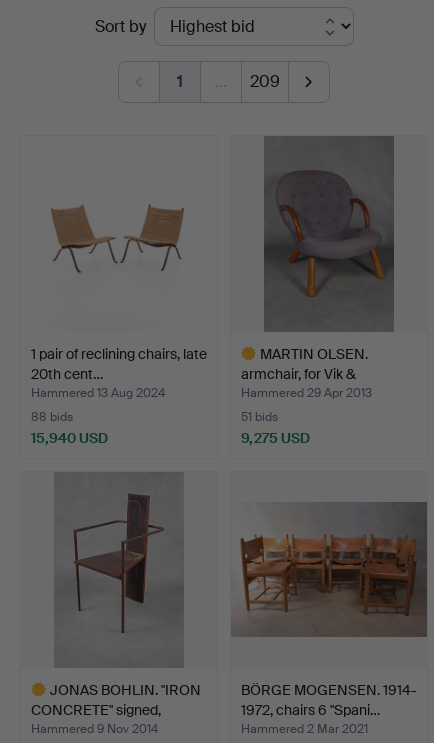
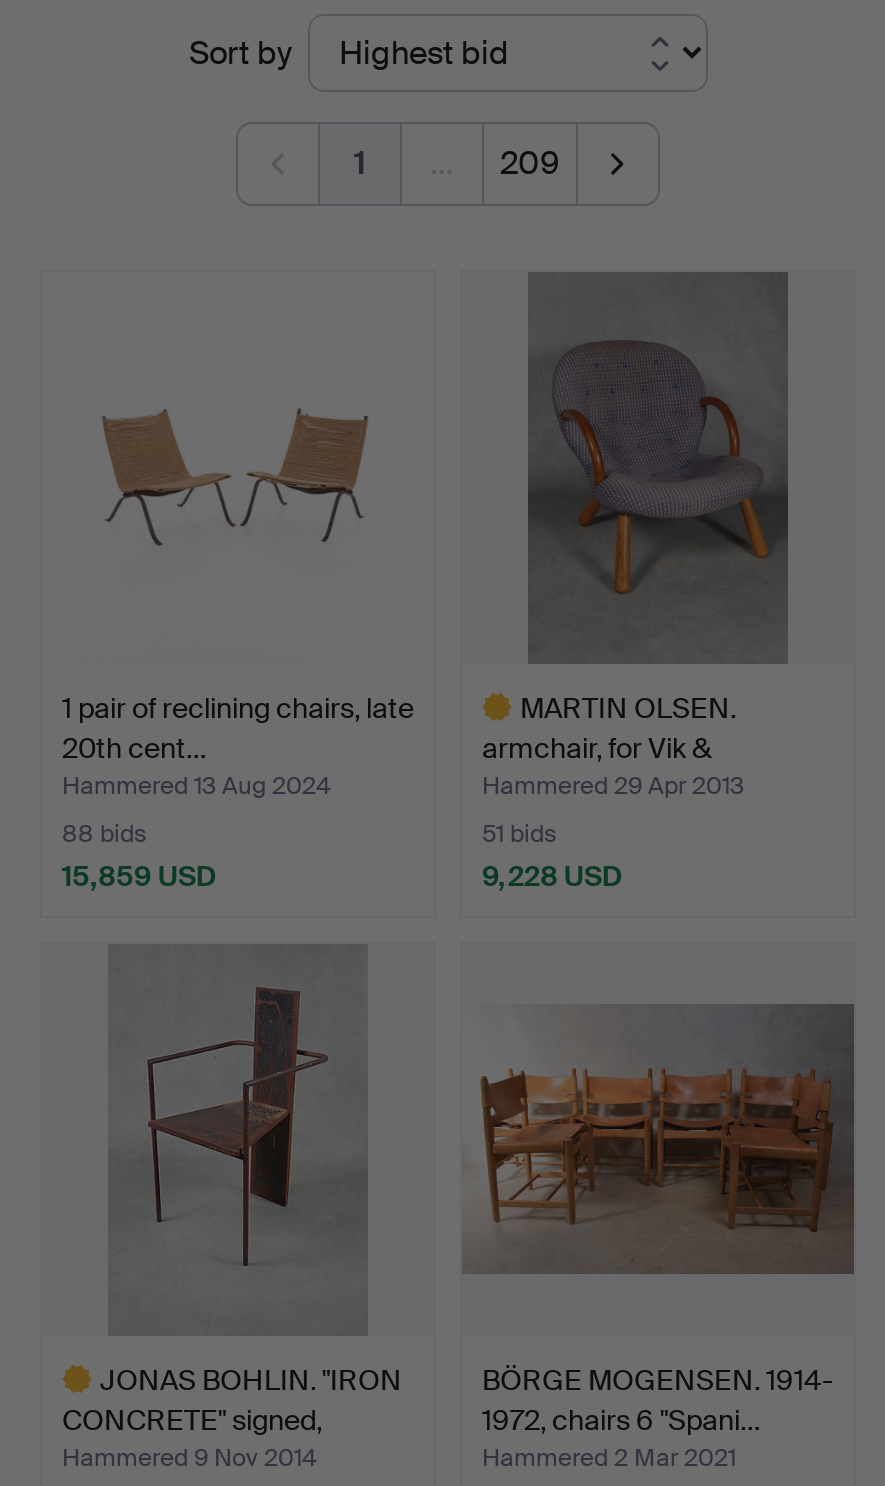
[31,429,108,447] 15,940 USD -> [62,857,216,893] 15,859 USD
[241,429,310,447] 9,275 USD -> [482,857,622,893] 9,228 USD

